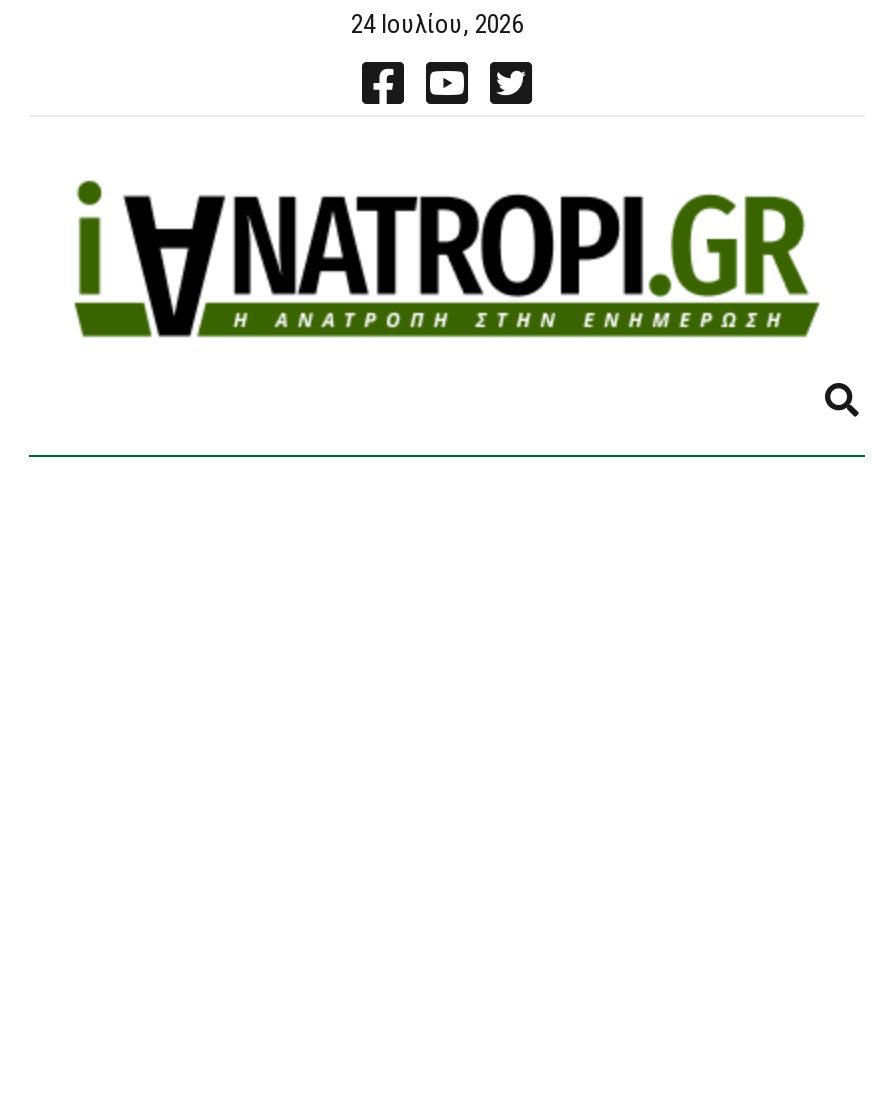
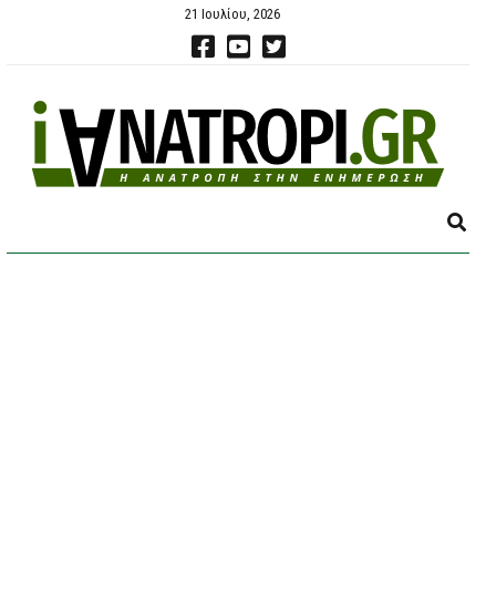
[351,9,523,39] 24 Ιουλίου, 2026 -> [185,6,280,22] 21 Ιουλίου, 2026

